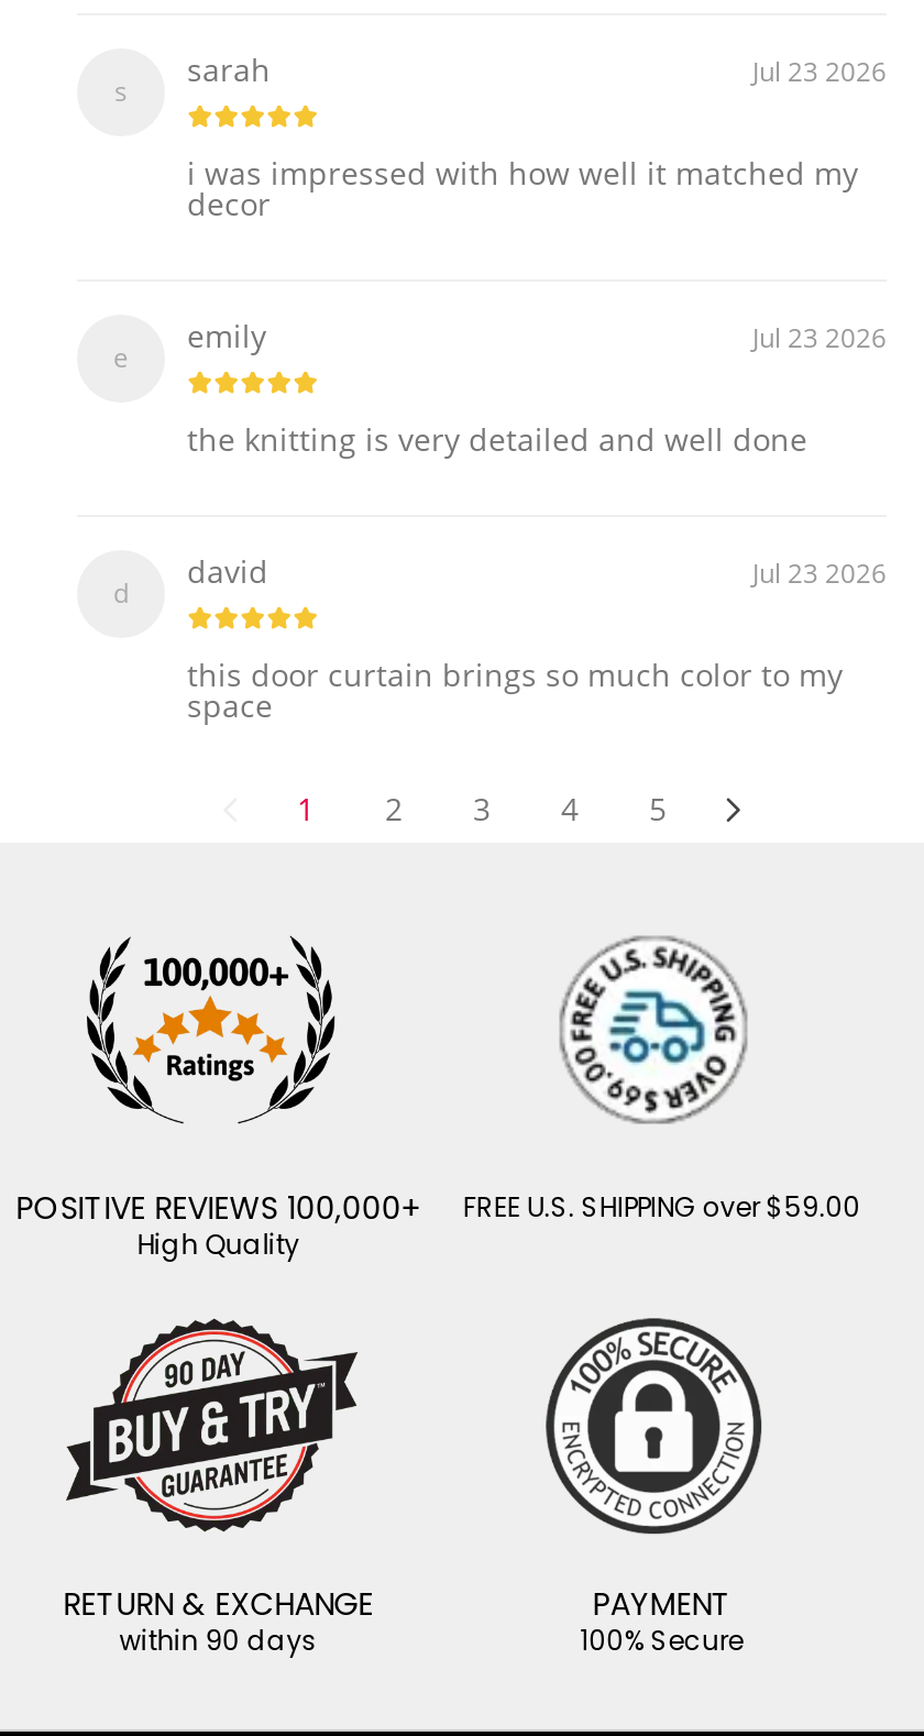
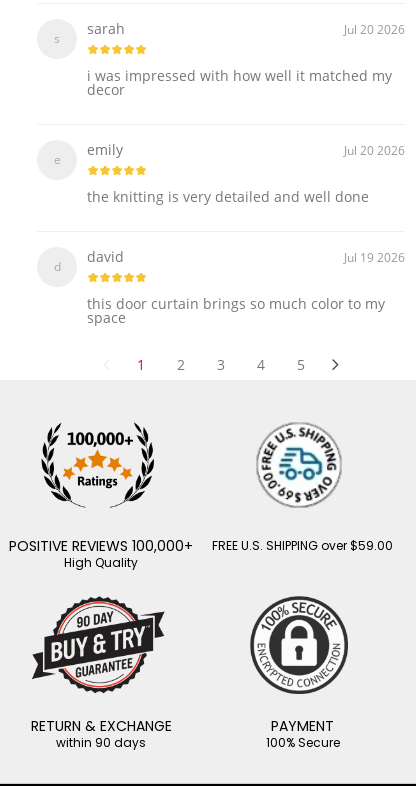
[752,53,887,90] Jul 23 2026 -> [344,21,405,38] Jul 20 2026
[752,319,887,357] Jul 23 2026 -> [344,142,405,159] Jul 20 2026
[752,555,887,592] Jul 23 2026 -> [344,249,405,266] Jul 19 2026

